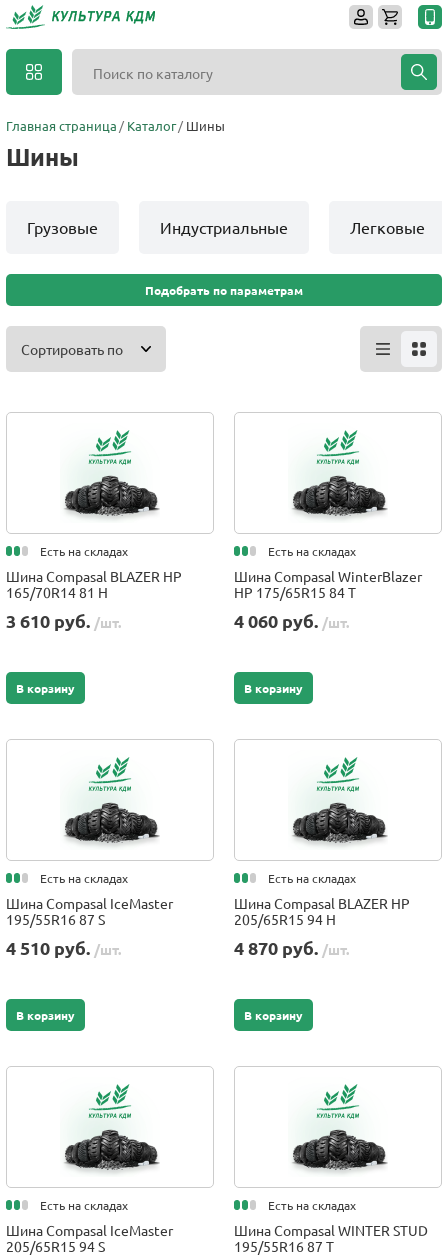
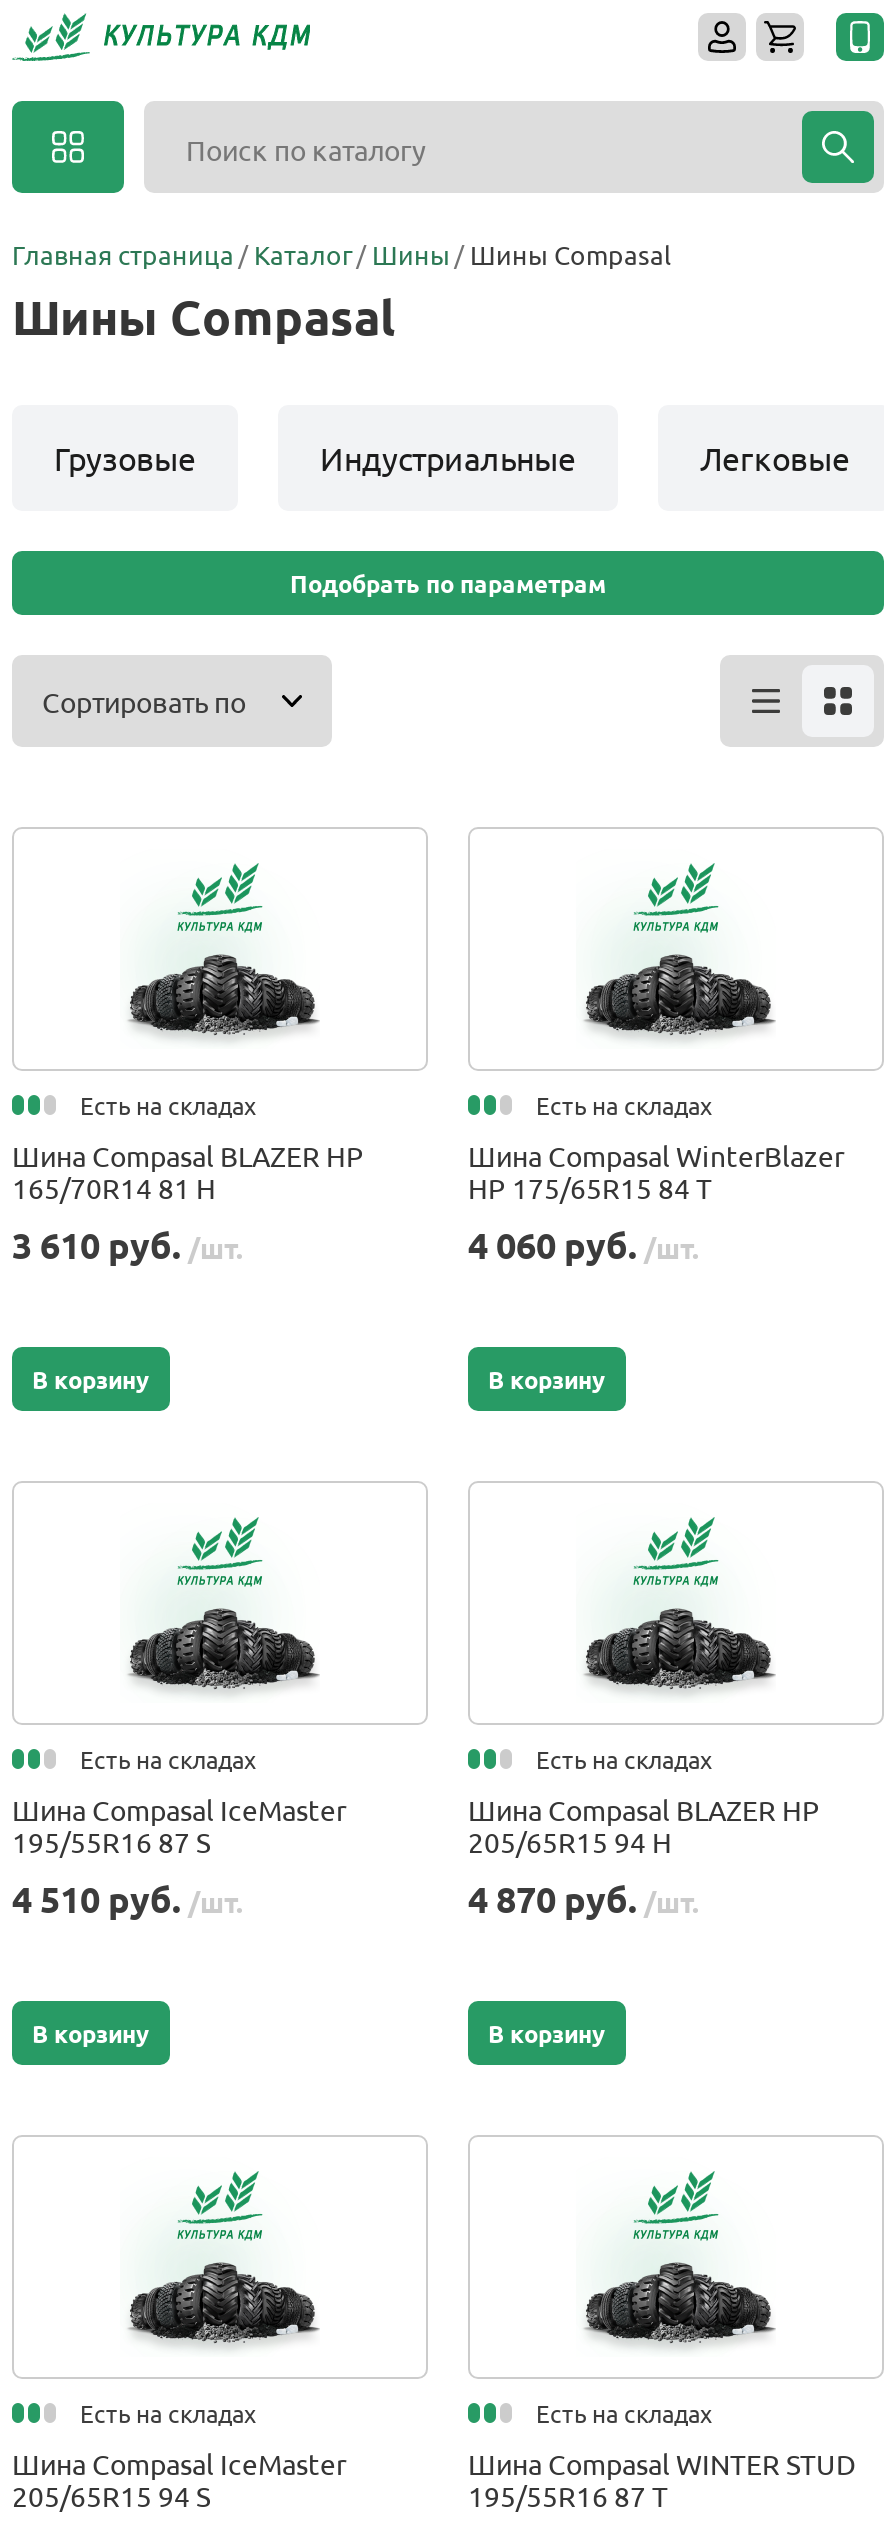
[6,117,225,172] Главная страница Каталог Шины | Шины -> [12,237,672,347] Главная страница Каталог Шины Шины Compasal | Шины Compasal

